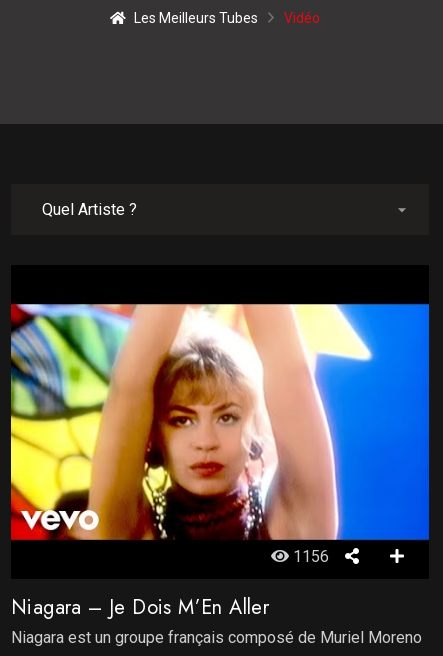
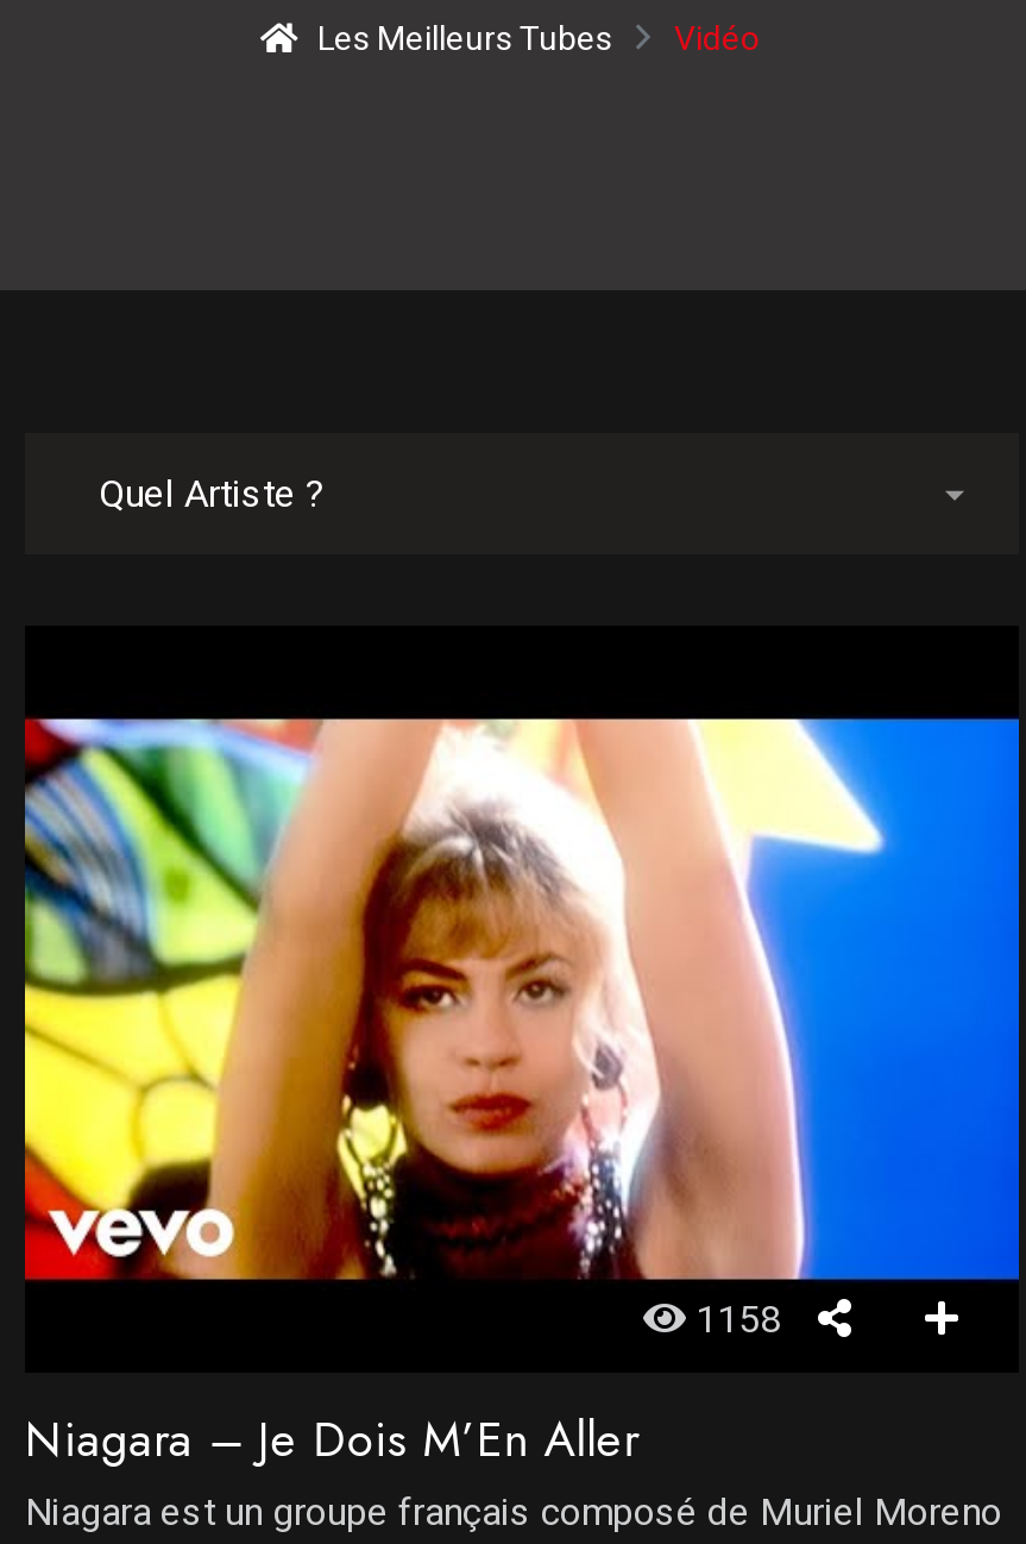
[289,546,329,565] 1156 -> [686,1295,781,1341] 1158

